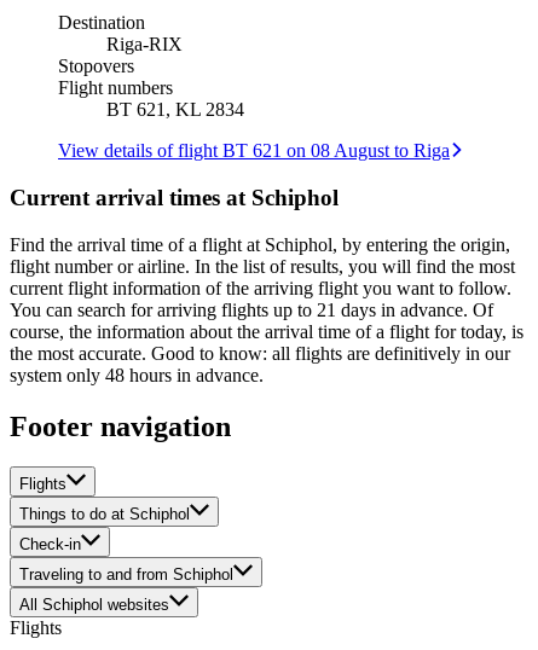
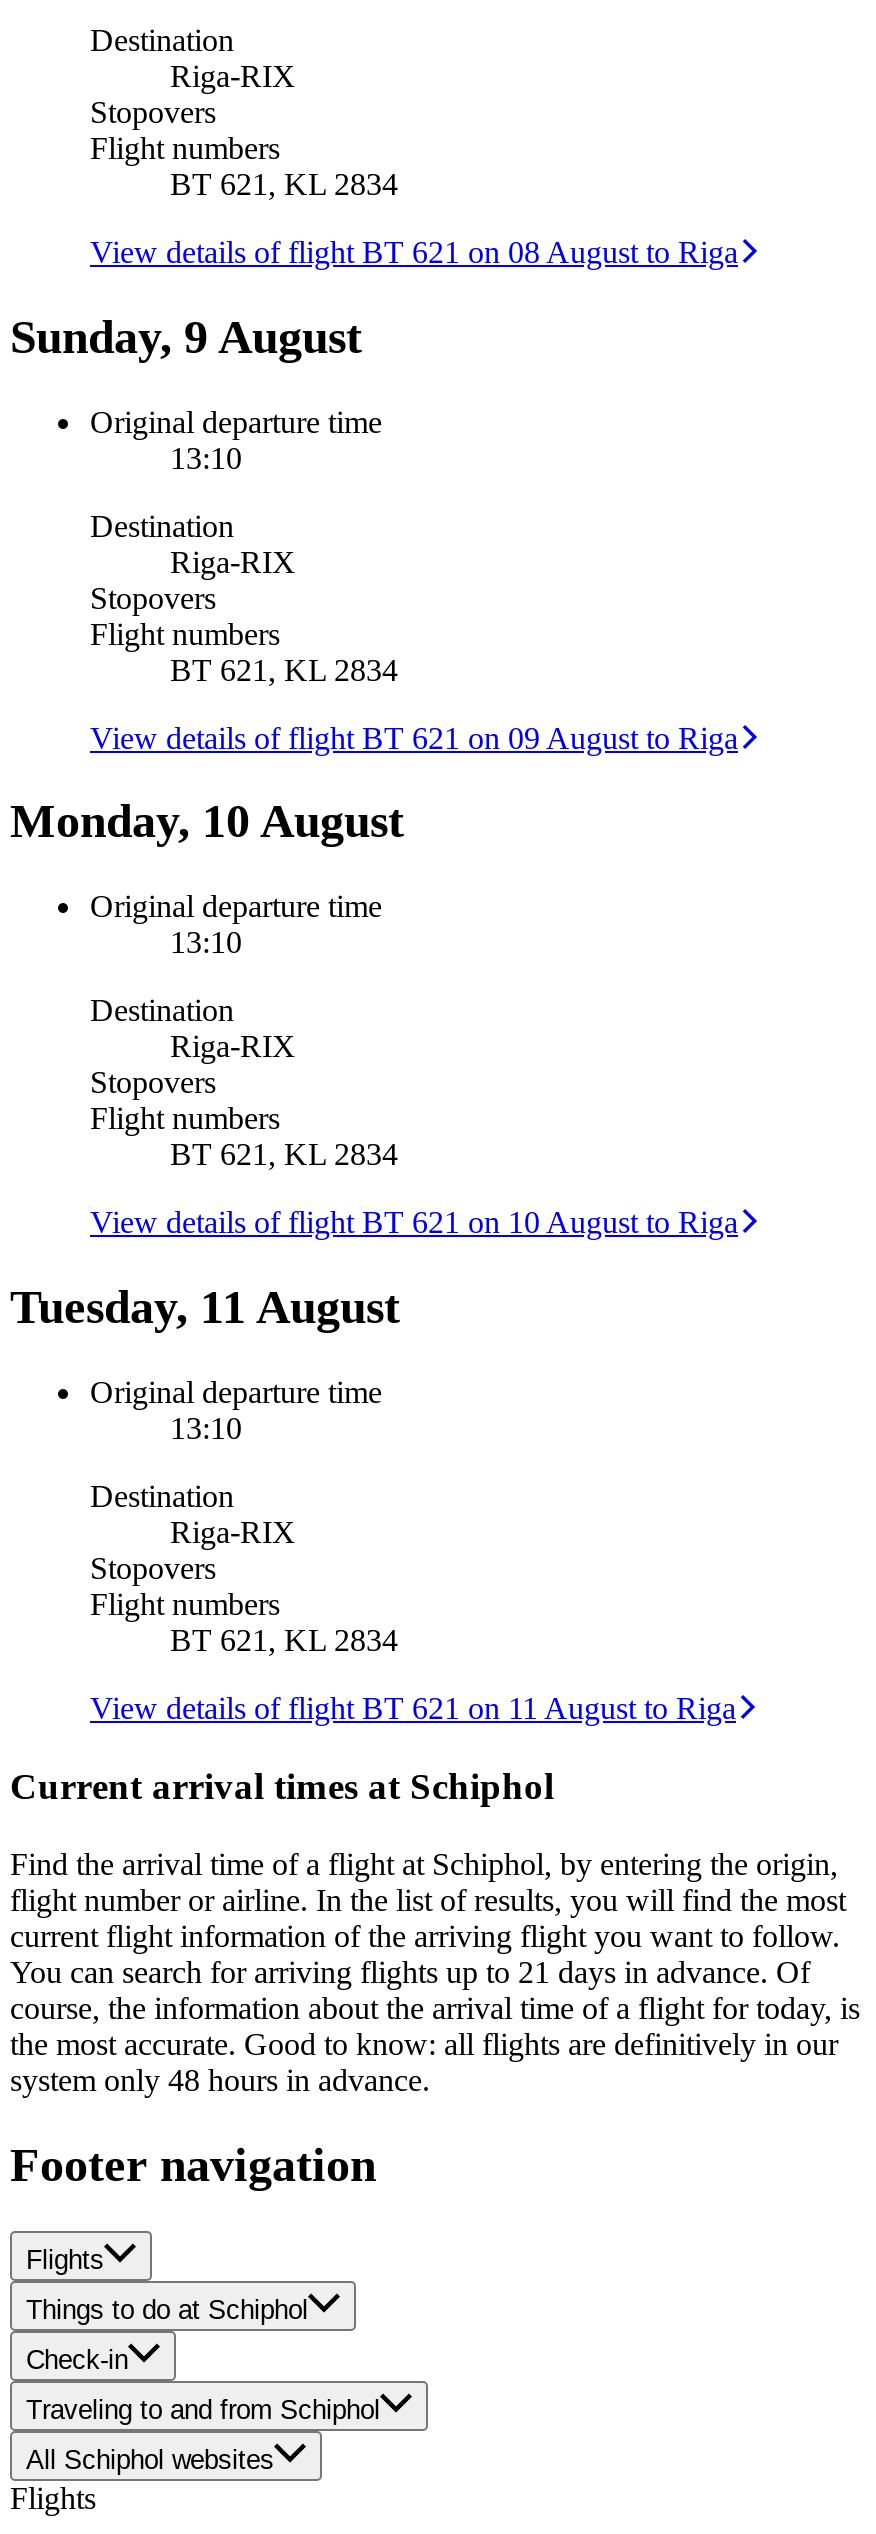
none -> [10,310,738,1725] Sunday, 9 August | Original departure time | 13:10 | Destination | Riga-RIX | Stopovers | Flight numbers | BT 621, KL 2834 | View details of flight BT 621 on 09 August to Riga | Monday, 10 August | Original departure time | 13:10 | Destination | Riga-RIX | Stopovers | Flight numbers | BT 621, KL 2834 | View details of flight BT 621 on 10 August to Riga | Tuesday, 11 August | Original departure time | 13:10 | Destination | Riga-RIX | Stopovers | Flight numbers | BT 621, KL 2834 | View details of flight BT 621 on 11 August to Riga

